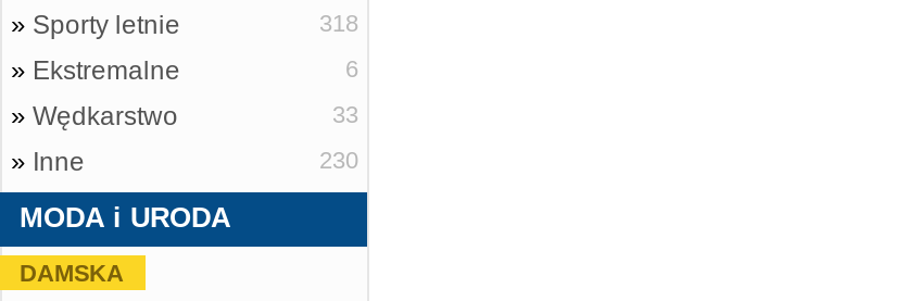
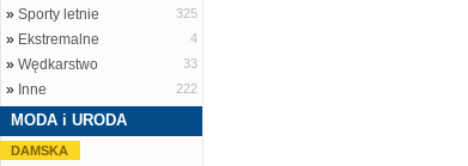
[319,10,358,36] 318 -> [176,6,197,20] 325
[345,55,358,81] 6 -> [190,31,197,45] 4
[319,147,358,173] 230 -> [176,81,197,96] 222

